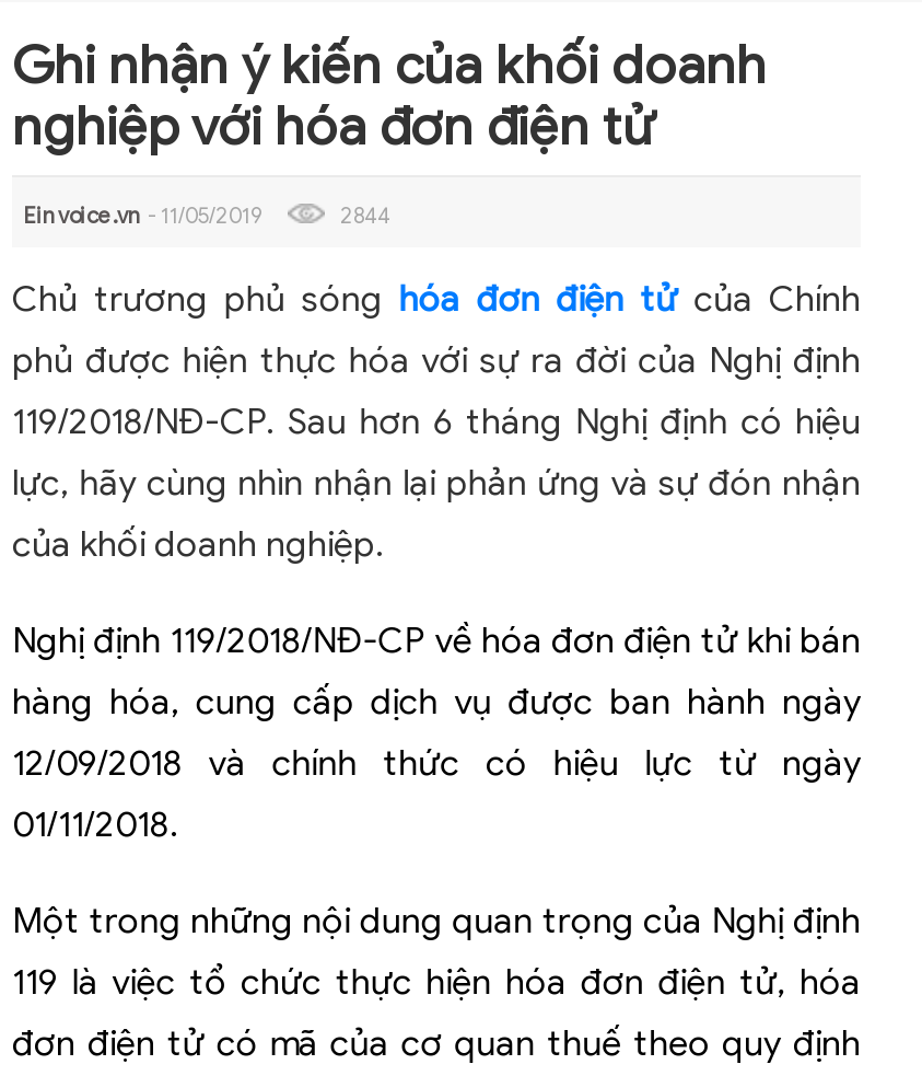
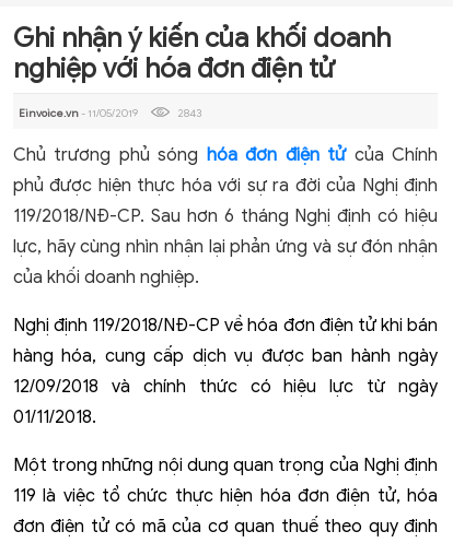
[340,201,390,230] 2844 -> [177,106,202,120] 2843

